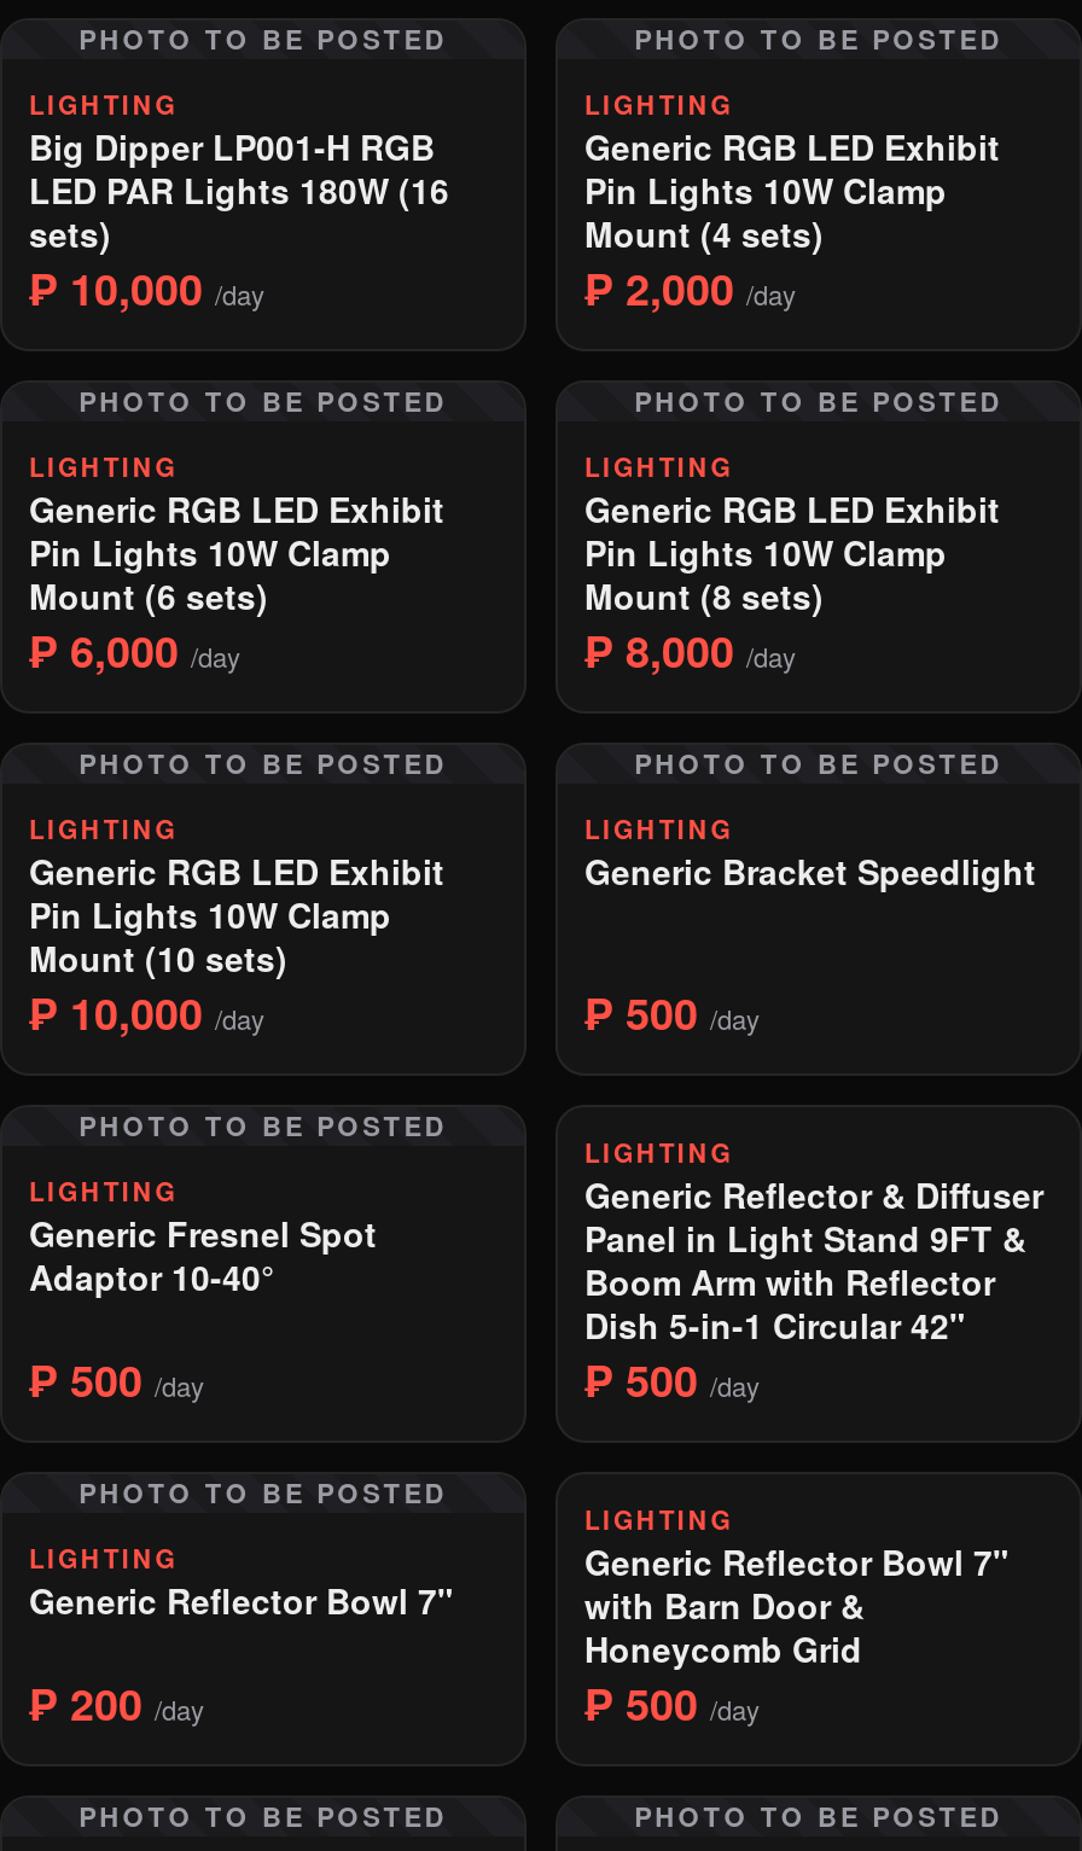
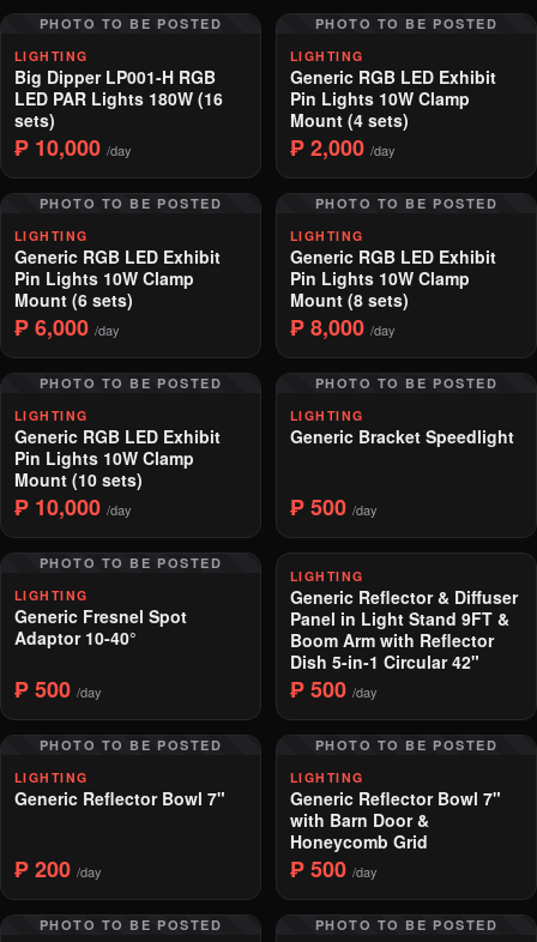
none -> [315,736,498,754] PHOTO TO BE POSTED

